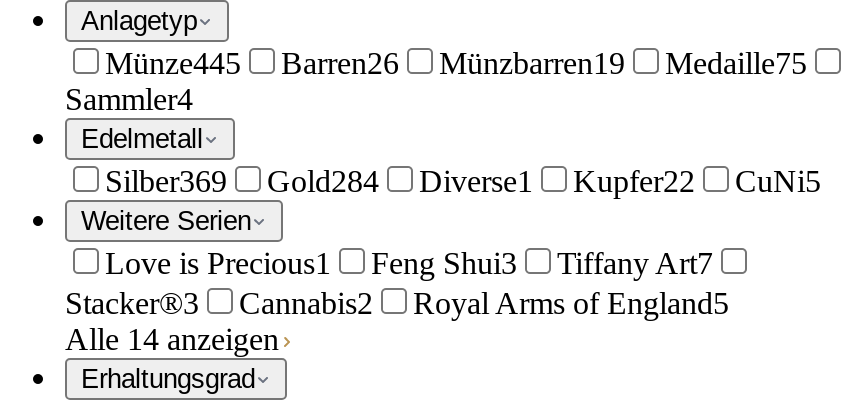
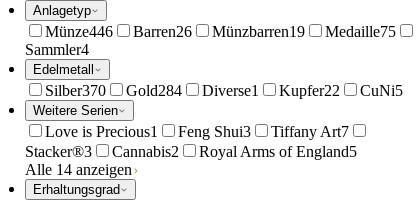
[105,46,807,80] Münze445 Barren26 Münzbarren19 Medaille75 -> [45,23,396,40] Münze446 Barren26 Münzbarren19 Medaille75
[105,164,821,198] Silber369 Gold284 Diverse1 Kupfer22 CuNi5 -> [45,82,403,99] Silber370 Gold284 Diverse1 Kupfer22 CuNi5

